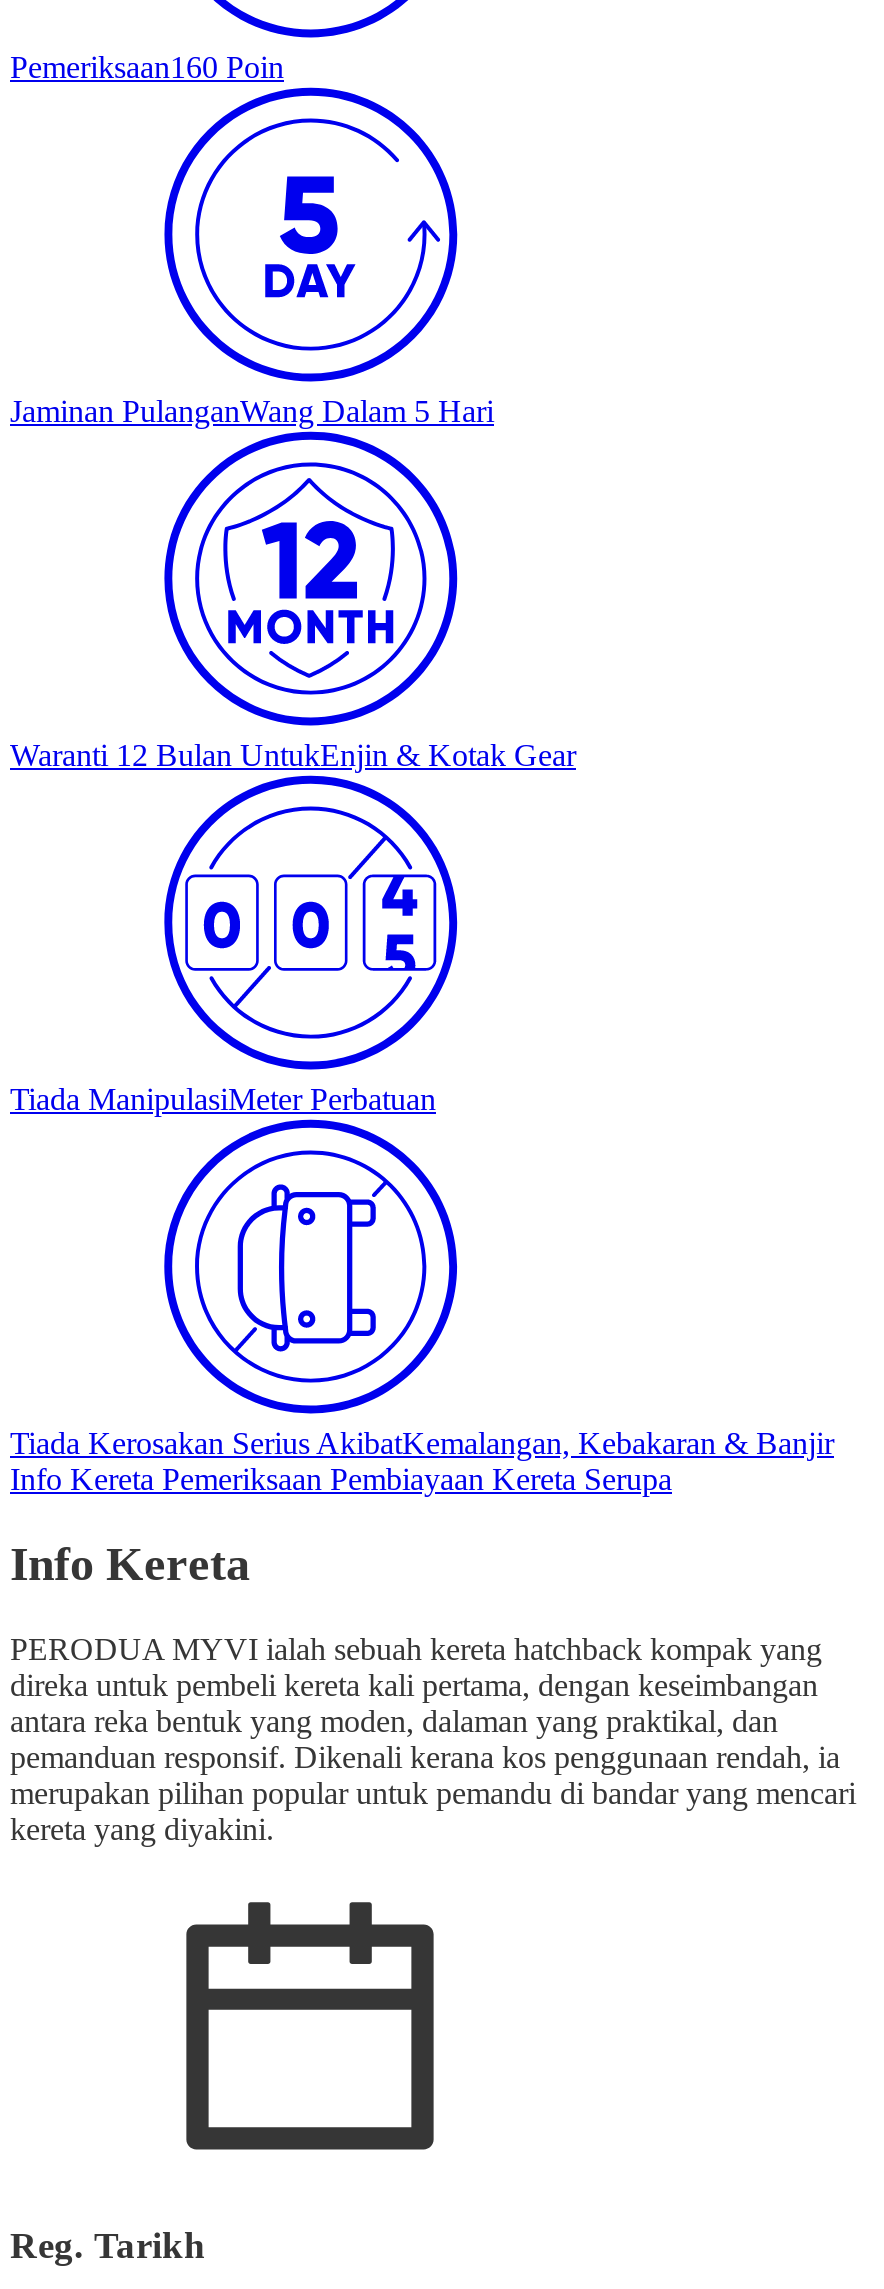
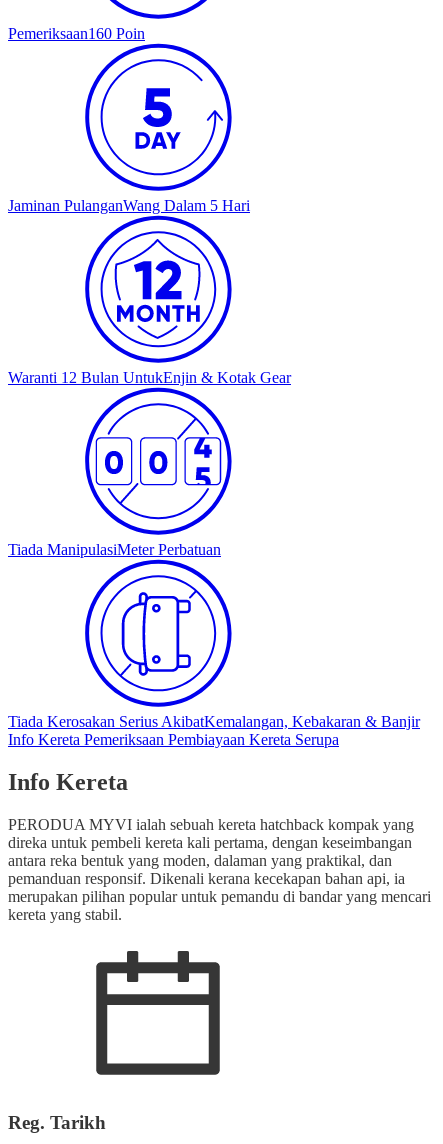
[10,1739,840,1773] pemanduan responsif. Dikenali kerana kos penggunaan rendah, ia -> [8,870,405,887] pemanduan responsif. Dikenali kerana kecekapan bahan api, ia
[10,1811,274,1845] kereta yang diyakini. -> [8,906,122,923] kereta yang stabil.

